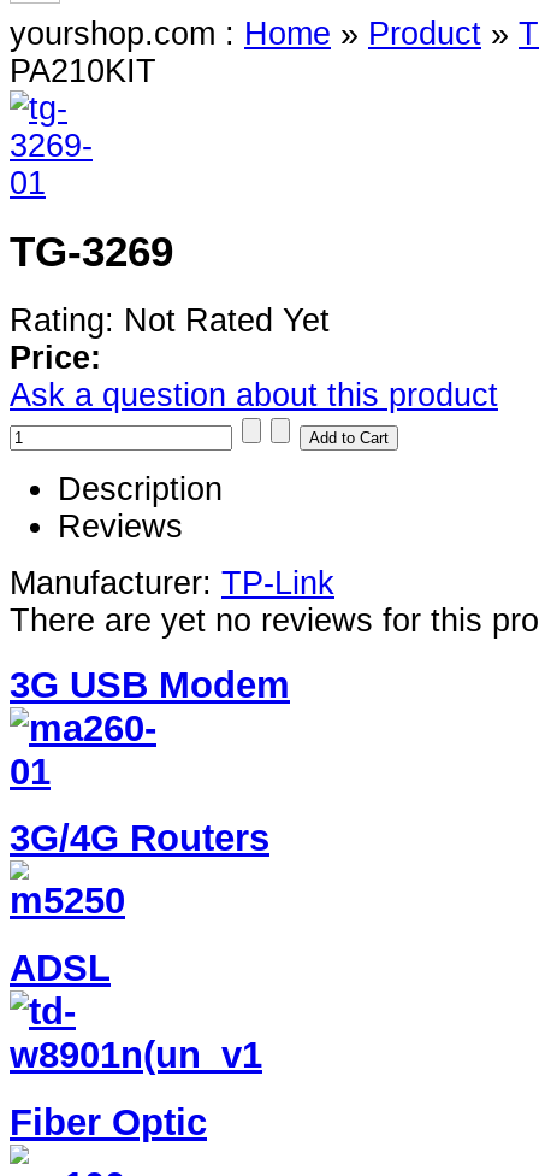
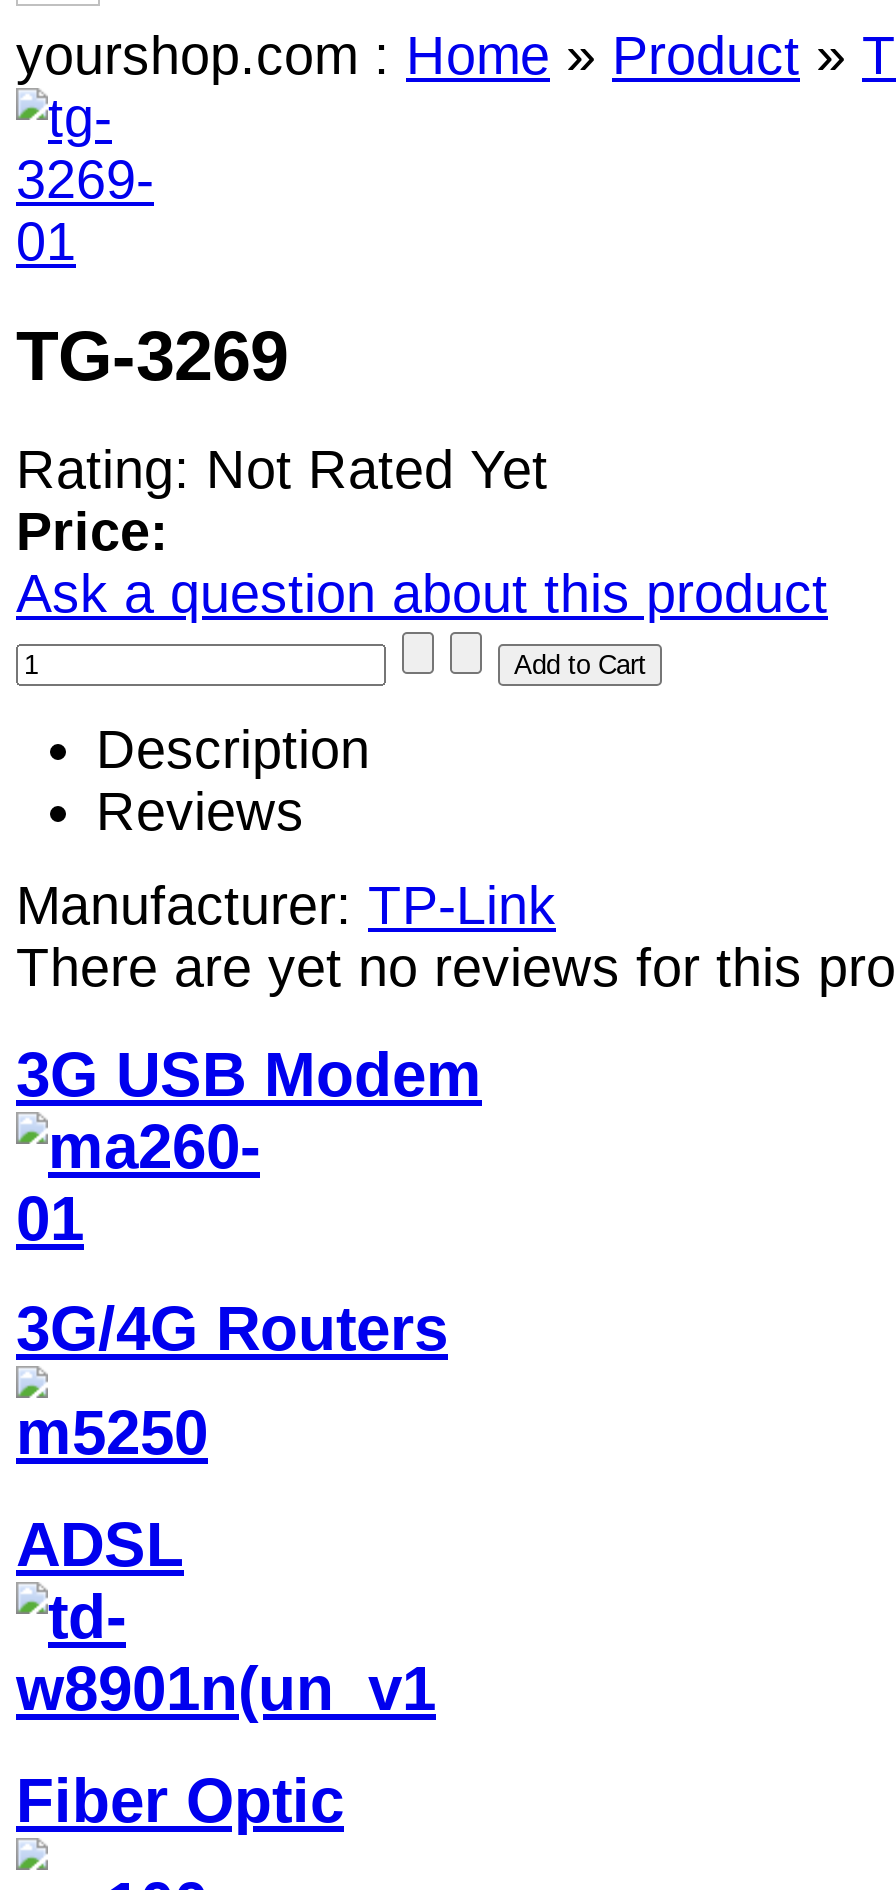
[10,53,156,89] PA210KIT -> none

